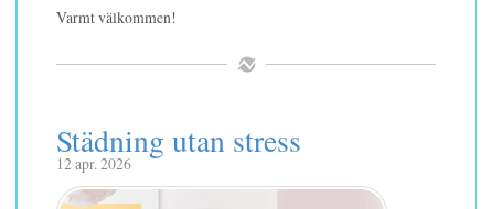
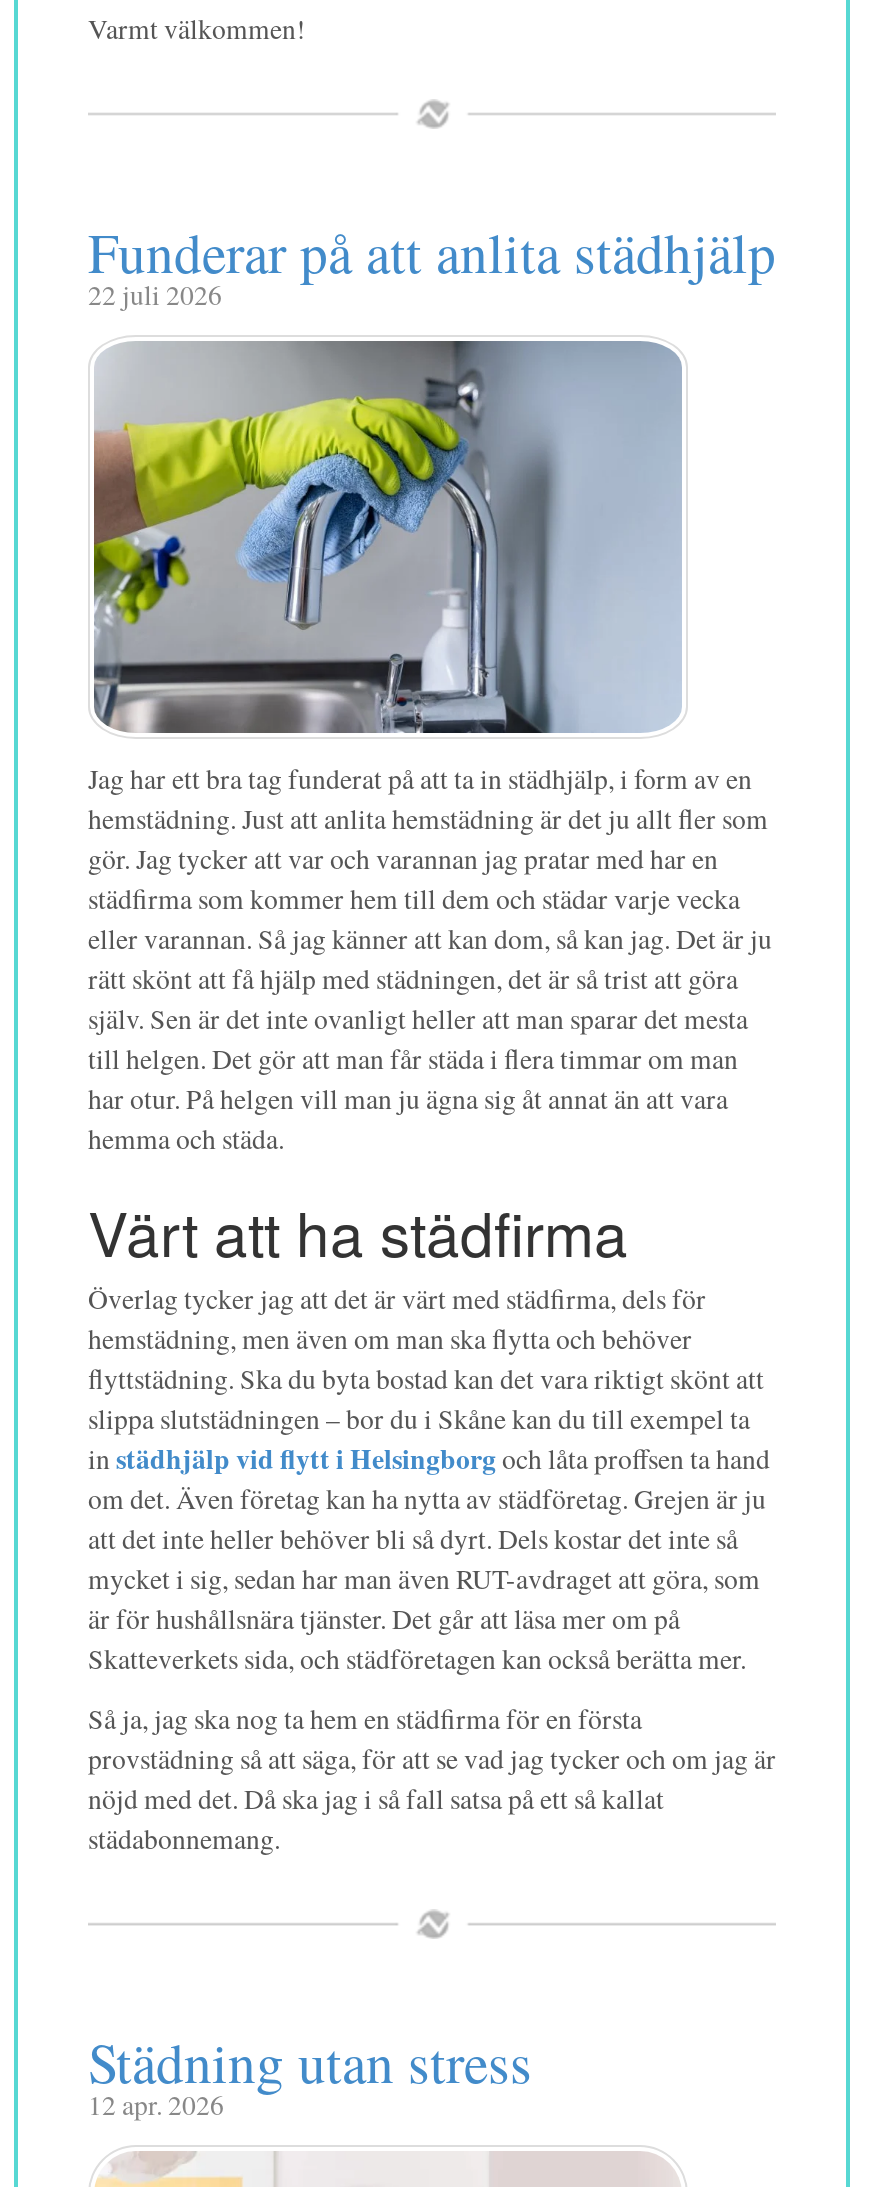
none -> [88,215,776,313] Funderar på att anlita städhjälp | 22 juli 2026
none -> [88,339,776,1857] [image] | Jag har ett bra tag funderat på att ta in städhjälp, i form av en | hemstädning. Just att anlita hemstädning är det ju allt fler som | gör. Jag tycker att var och varannan jag pratar med har en | städfirma som kommer hem till dem och städar varje vecka | eller varannan. Så jag känner att kan dom, så kan jag. Det är ju | rätt skönt att få hjälp med städningen, det är så trist att göra | själv. Sen är det inte ovanligt heller att man sparar det mesta | till helgen. Det gör att man får städa i flera timmar om man | har otur. På helgen vill man ju ägna sig åt annat än att vara | hemma och städa. | Värt att ha städfirma | Överlag tycker jag att det är värt med städfirma, dels för | hemstädning, men även om man ska flytta och behöver | flyttstädning. Ska du byta bostad kan det vara riktigt skönt att | slippa slutstädningen – bor du i Skåne kan du till exempel ta | in städhjälp vid flytt i Helsingborg och låta proffsen ta hand | om det. Även företag kan ha nytta av städföretag. Grejen är ju | att det inte heller behöver bli så dyrt. Dels kostar det inte så | mycket i sig, sedan har man även RUT-avdraget att göra, som | är för hushållsnära tjänster. Det går att läsa mer om på | Skatteverkets sida, och städföretagen kan också berätta mer. | Så ja, jag ska nog ta hem en städfirma för en första | provstädning så att säga, för att se vad jag tycker och om jag är | nöjd med det. Då ska jag i så fall satsa på ett så kallat | städabonnemang.

